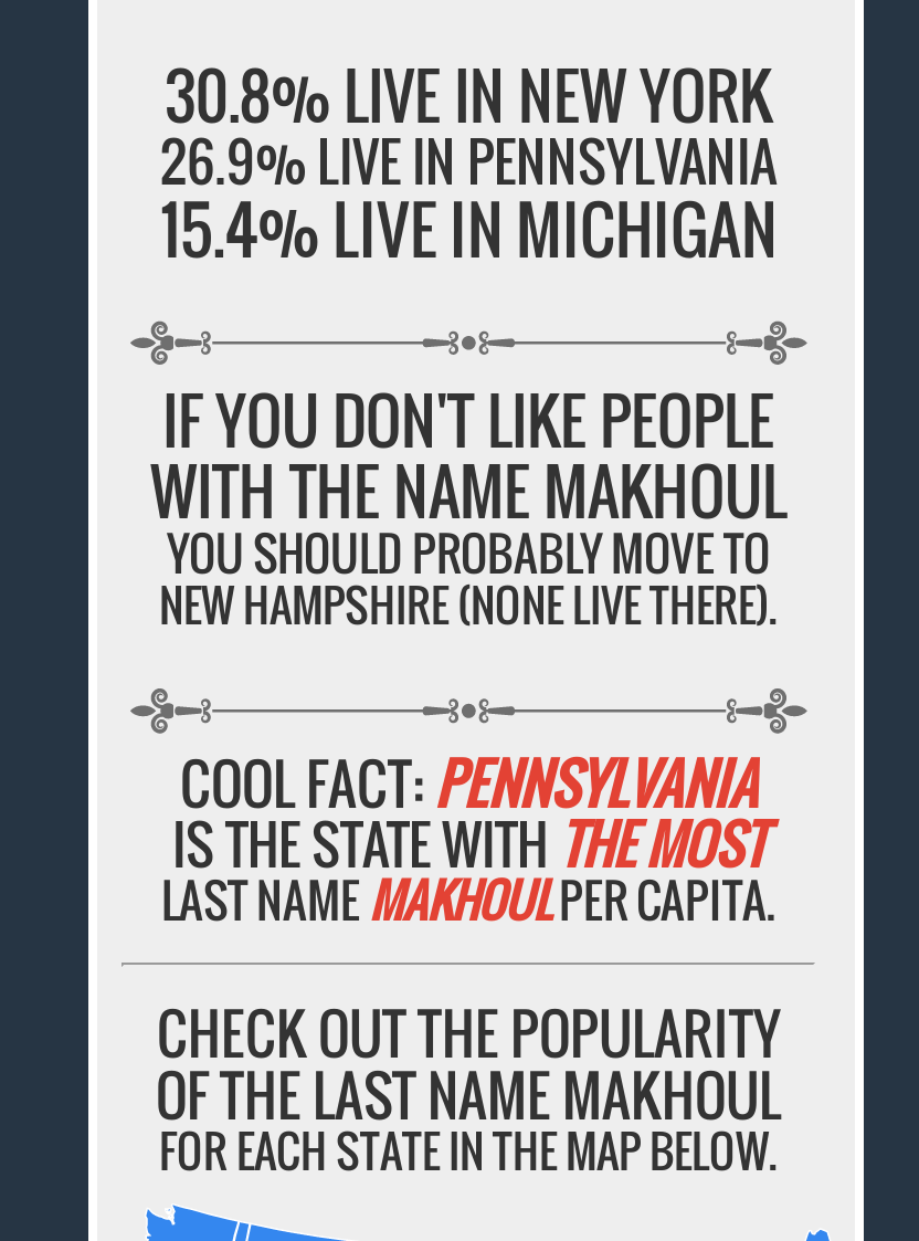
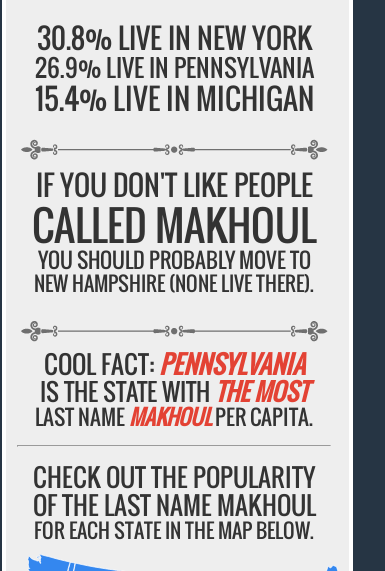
[150,445,786,536] WITH THE NAME MAKHOUL -> [32,194,316,255] CALLED MAKHOUL

